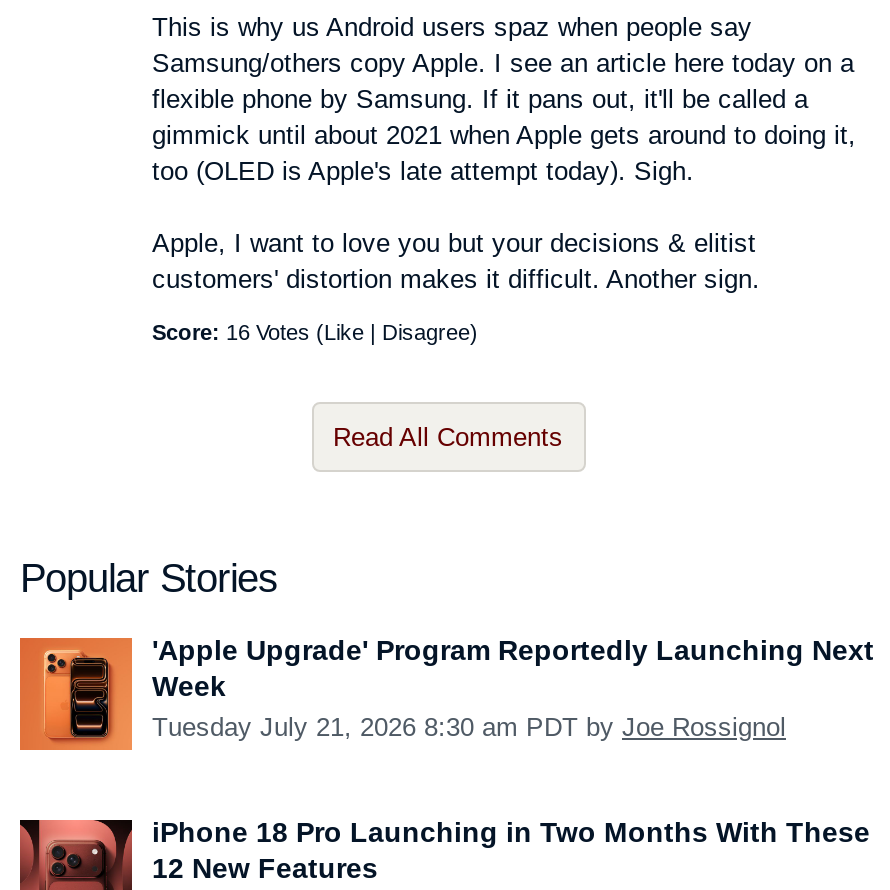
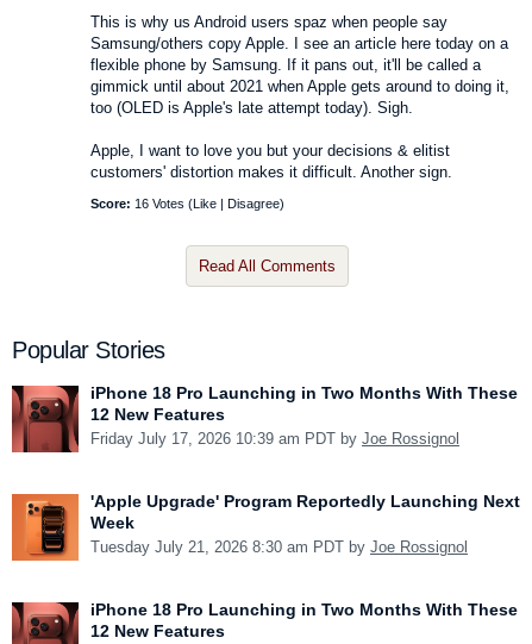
none -> [11,383,518,454] [image] | iPhone 18 Pro Launching in Two Months With These | 12 New Features | Friday July 17, 2026 10:39 am PDT by Joe Rossignol

